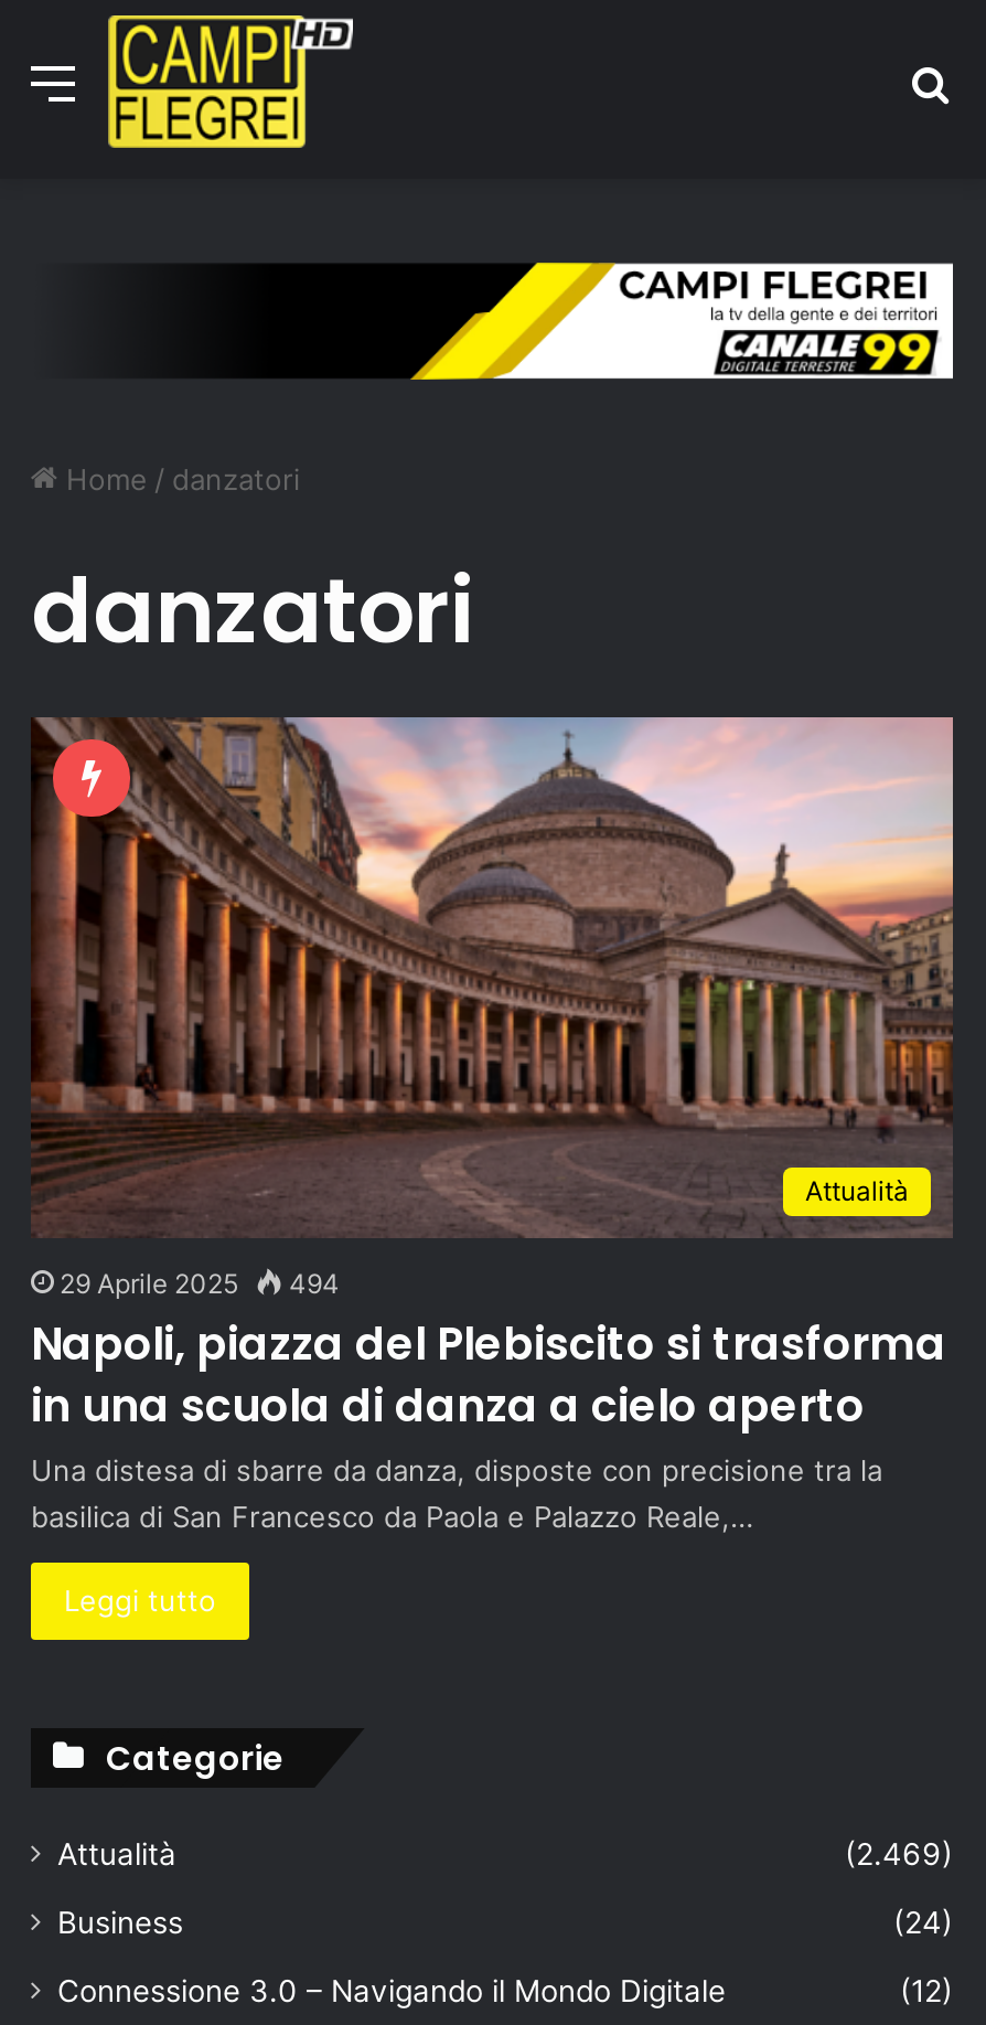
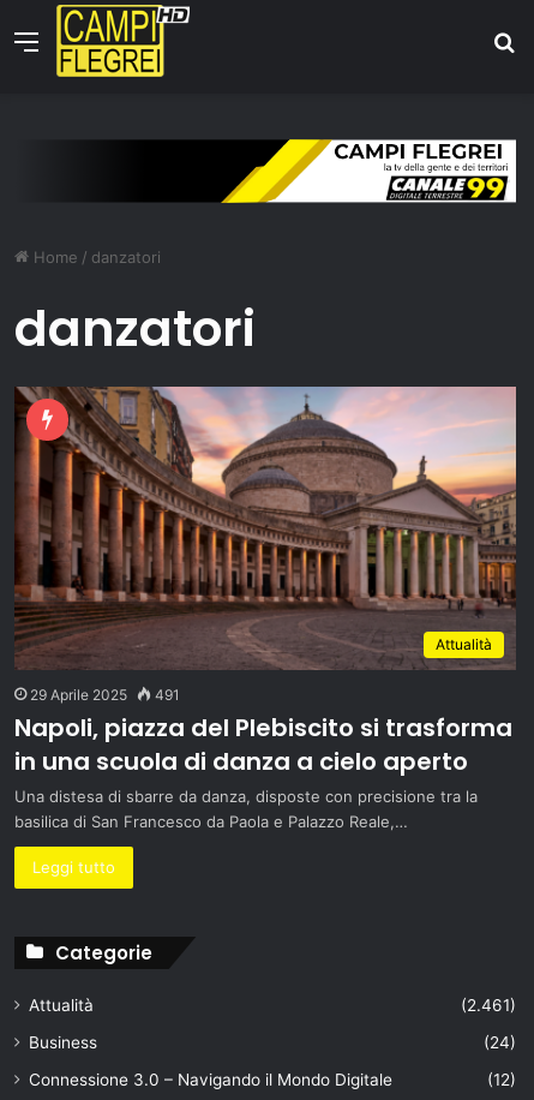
[60,1266,340,1299] 29 Aprile 2025 494 -> [30,685,180,703] 29 Aprile 2025 491
[845,1835,953,1871] (2.469) -> [461,995,516,1014] (2.461)

